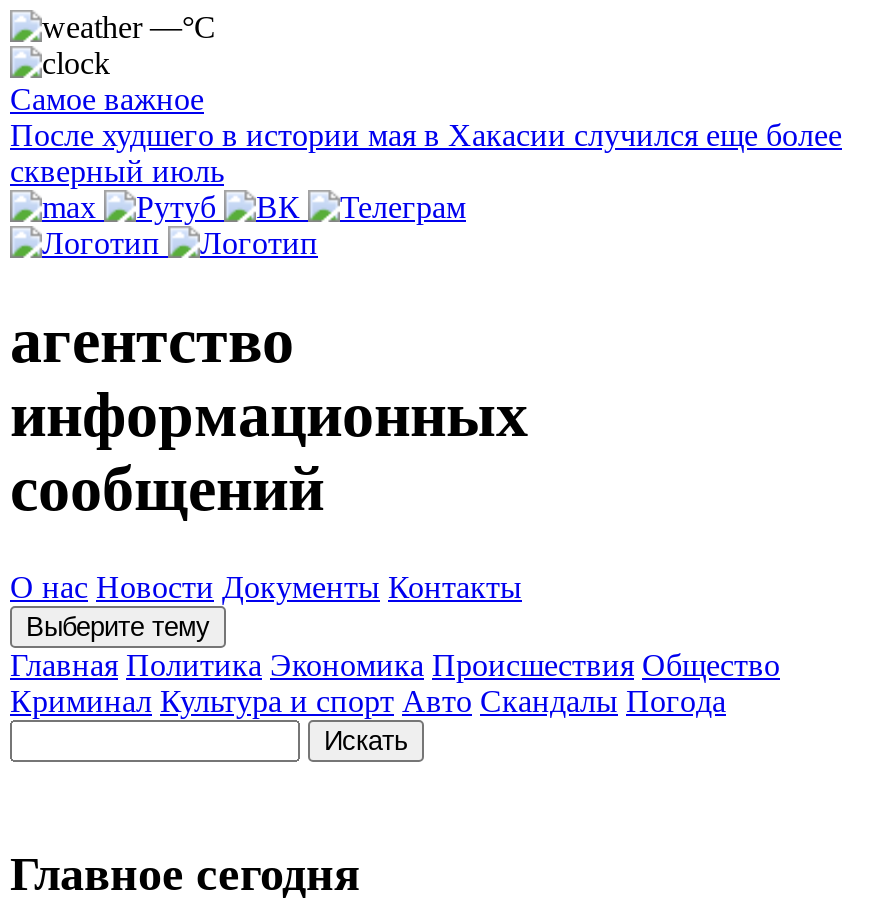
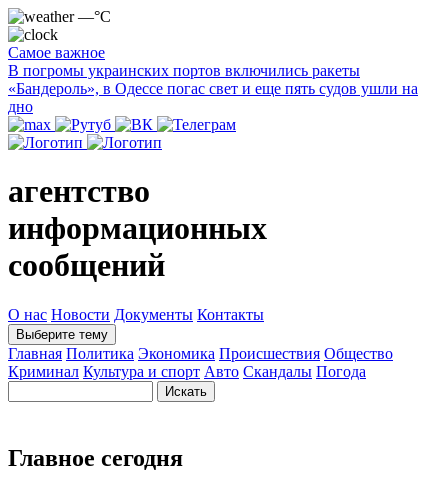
[10,118,842,188] После худшего в истории мая в Хакасии случился еще более | скверный июль -> [8,62,418,115] В погромы украинских портов включились ракеты | «Бандероль», в Одессе погас свет и еще пять судов ушли на | дно

